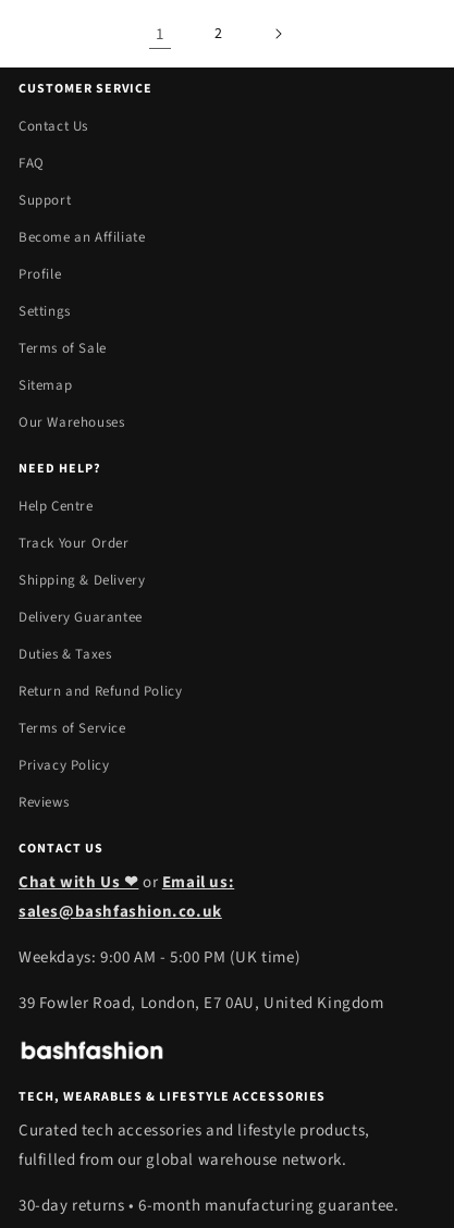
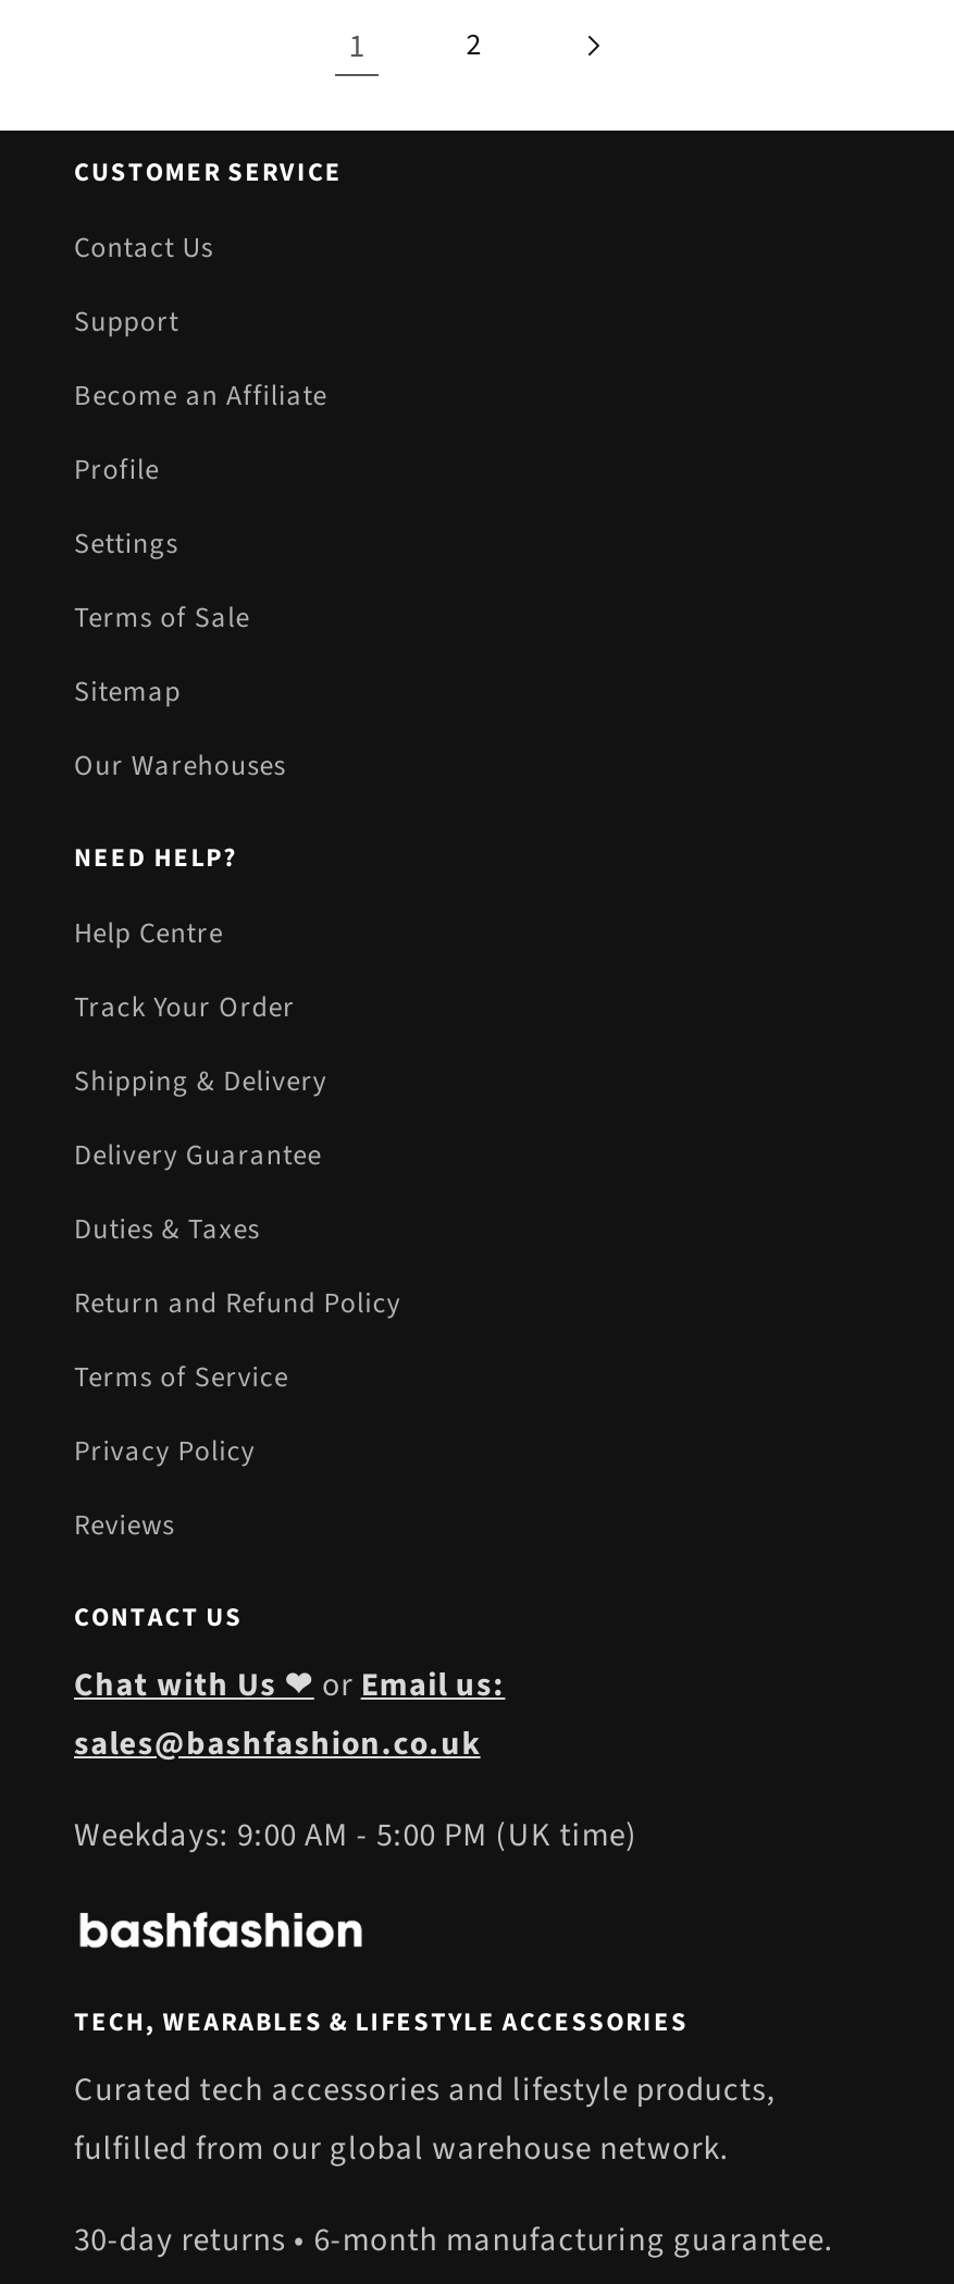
[19,153,44,173] FAQ -> none
[19,992,384,1015] 39 Fowler Road, London, E7 0AU, United Kingdom -> none

